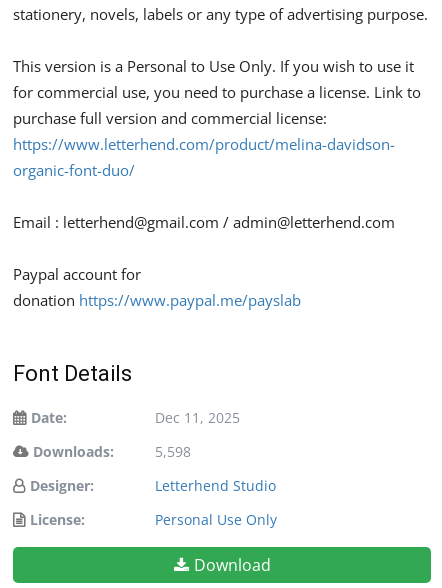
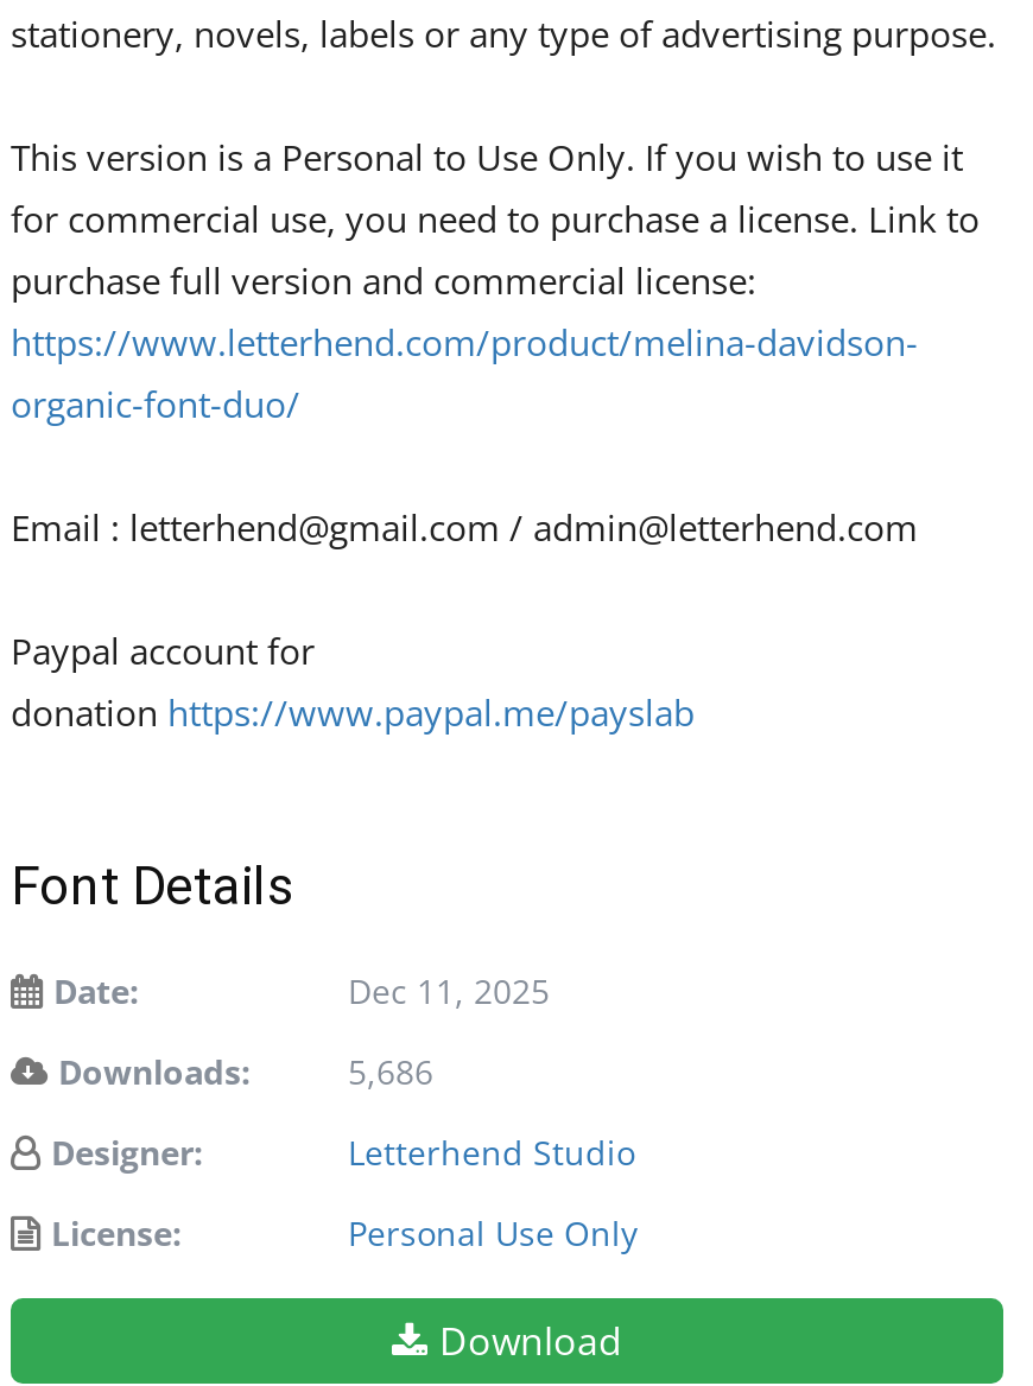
[155,442,191,461] 5,598 -> [348,1048,433,1093] 5,686

